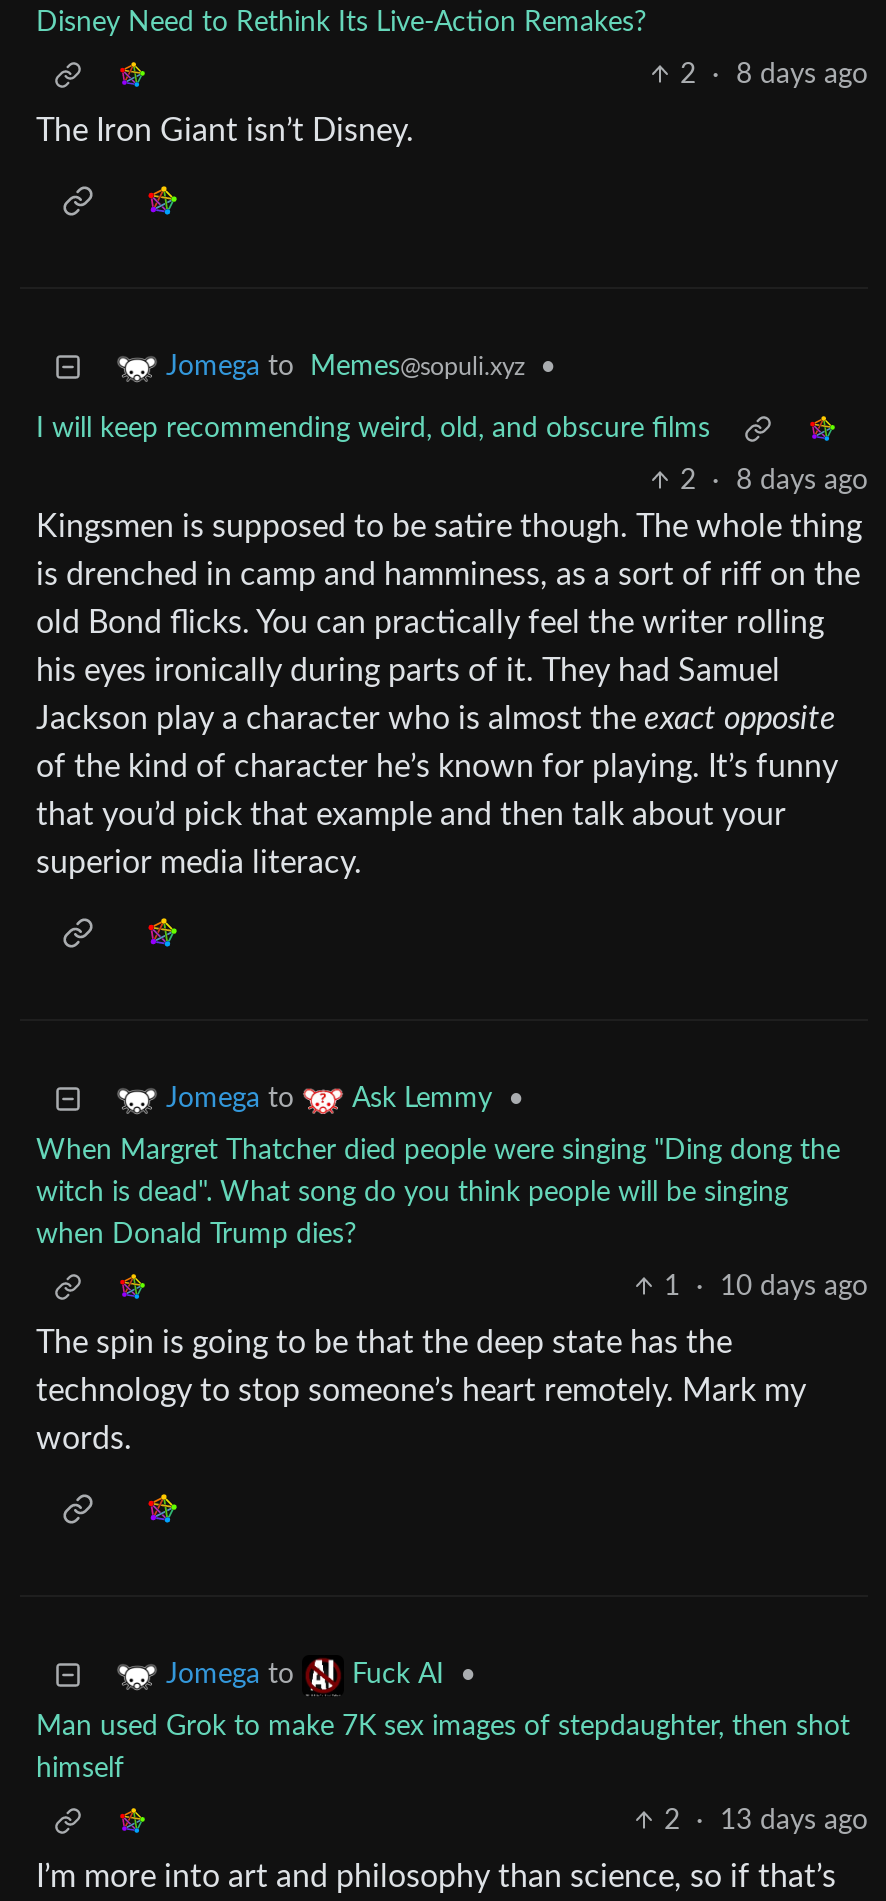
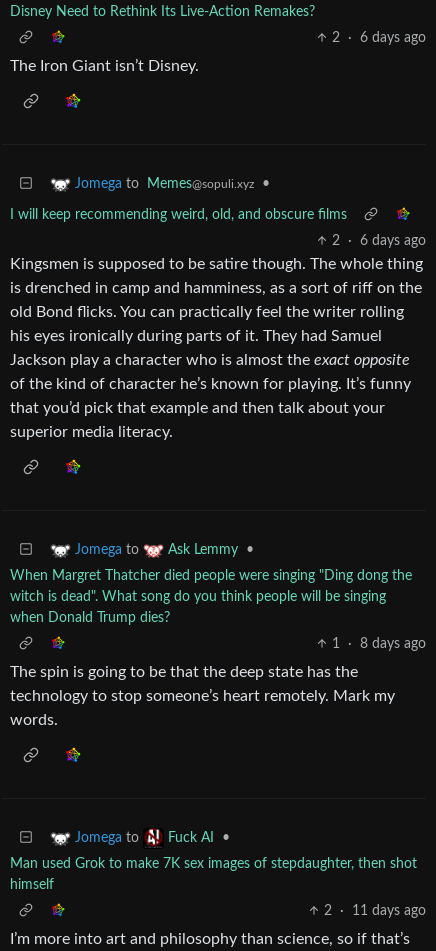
[680,61,868,89] 2 · 8 days ago -> [332,31,426,45] 2 · 6 days ago
[680,467,868,495] 2 · 8 days ago -> [332,234,426,248] 2 · 6 days ago
[664,1273,868,1301] 1 · 10 days ago -> [332,637,426,651] 1 · 8 days ago
[664,1807,868,1835] 2 · 13 days ago -> [324,904,426,918] 2 · 11 days ago

